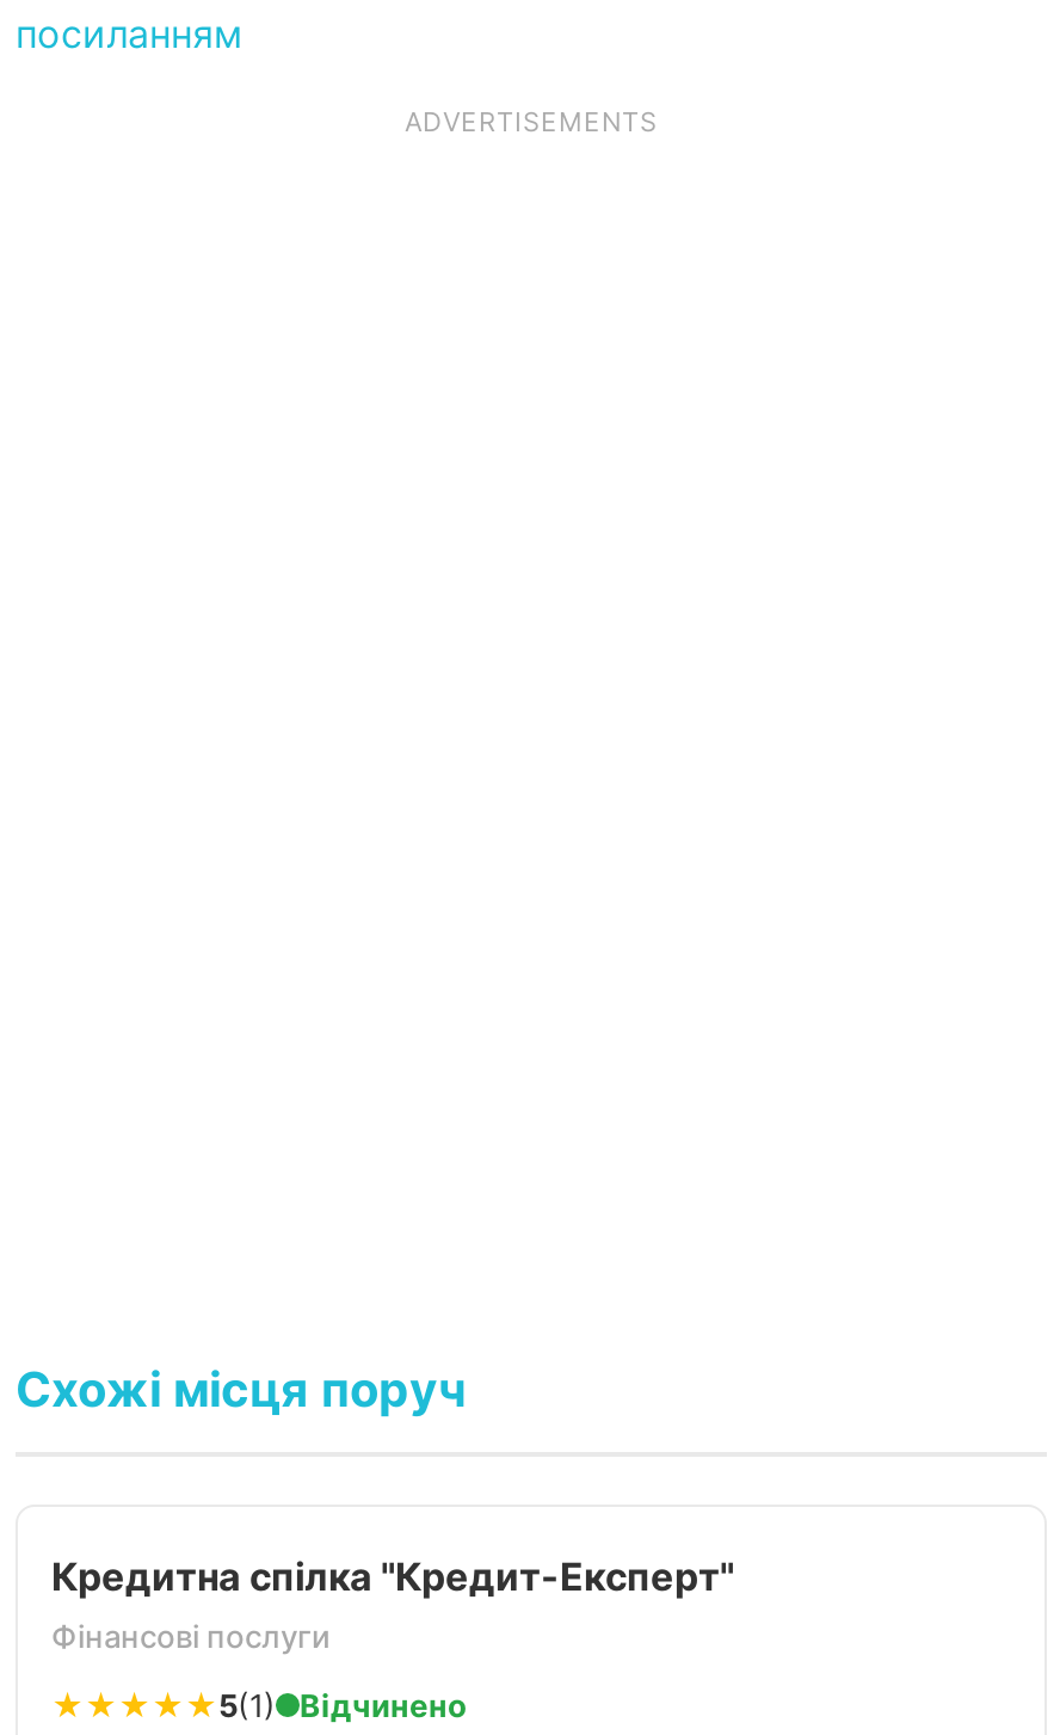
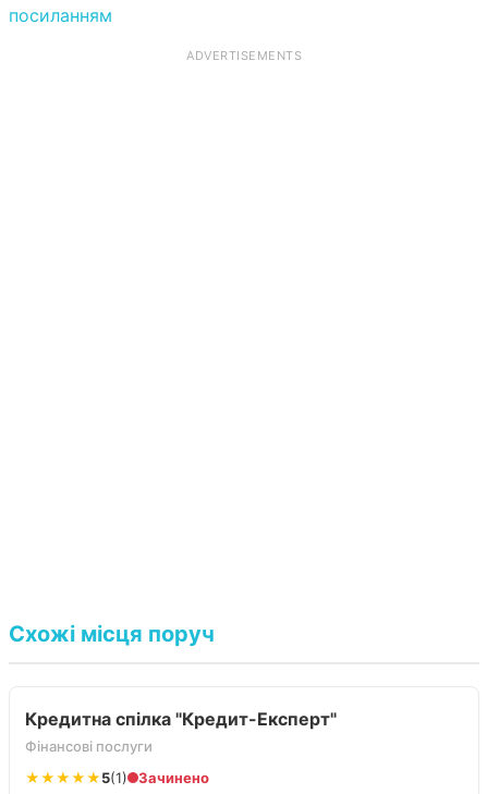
[300,1686,467,1724] Відчинено -> [138,769,209,786] Зачинено

